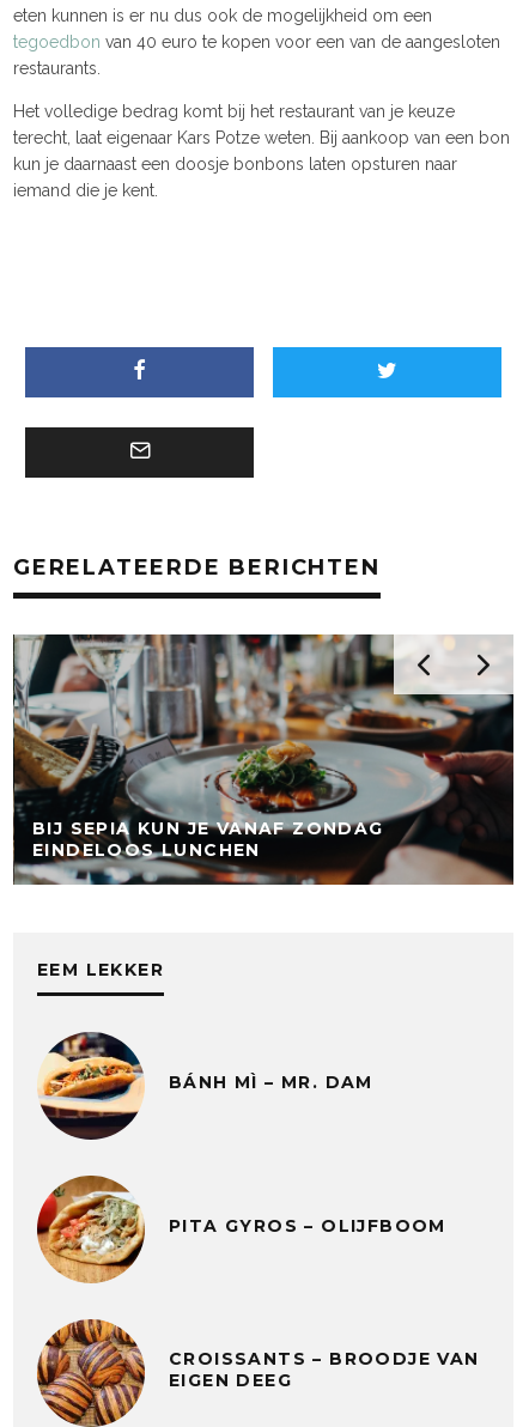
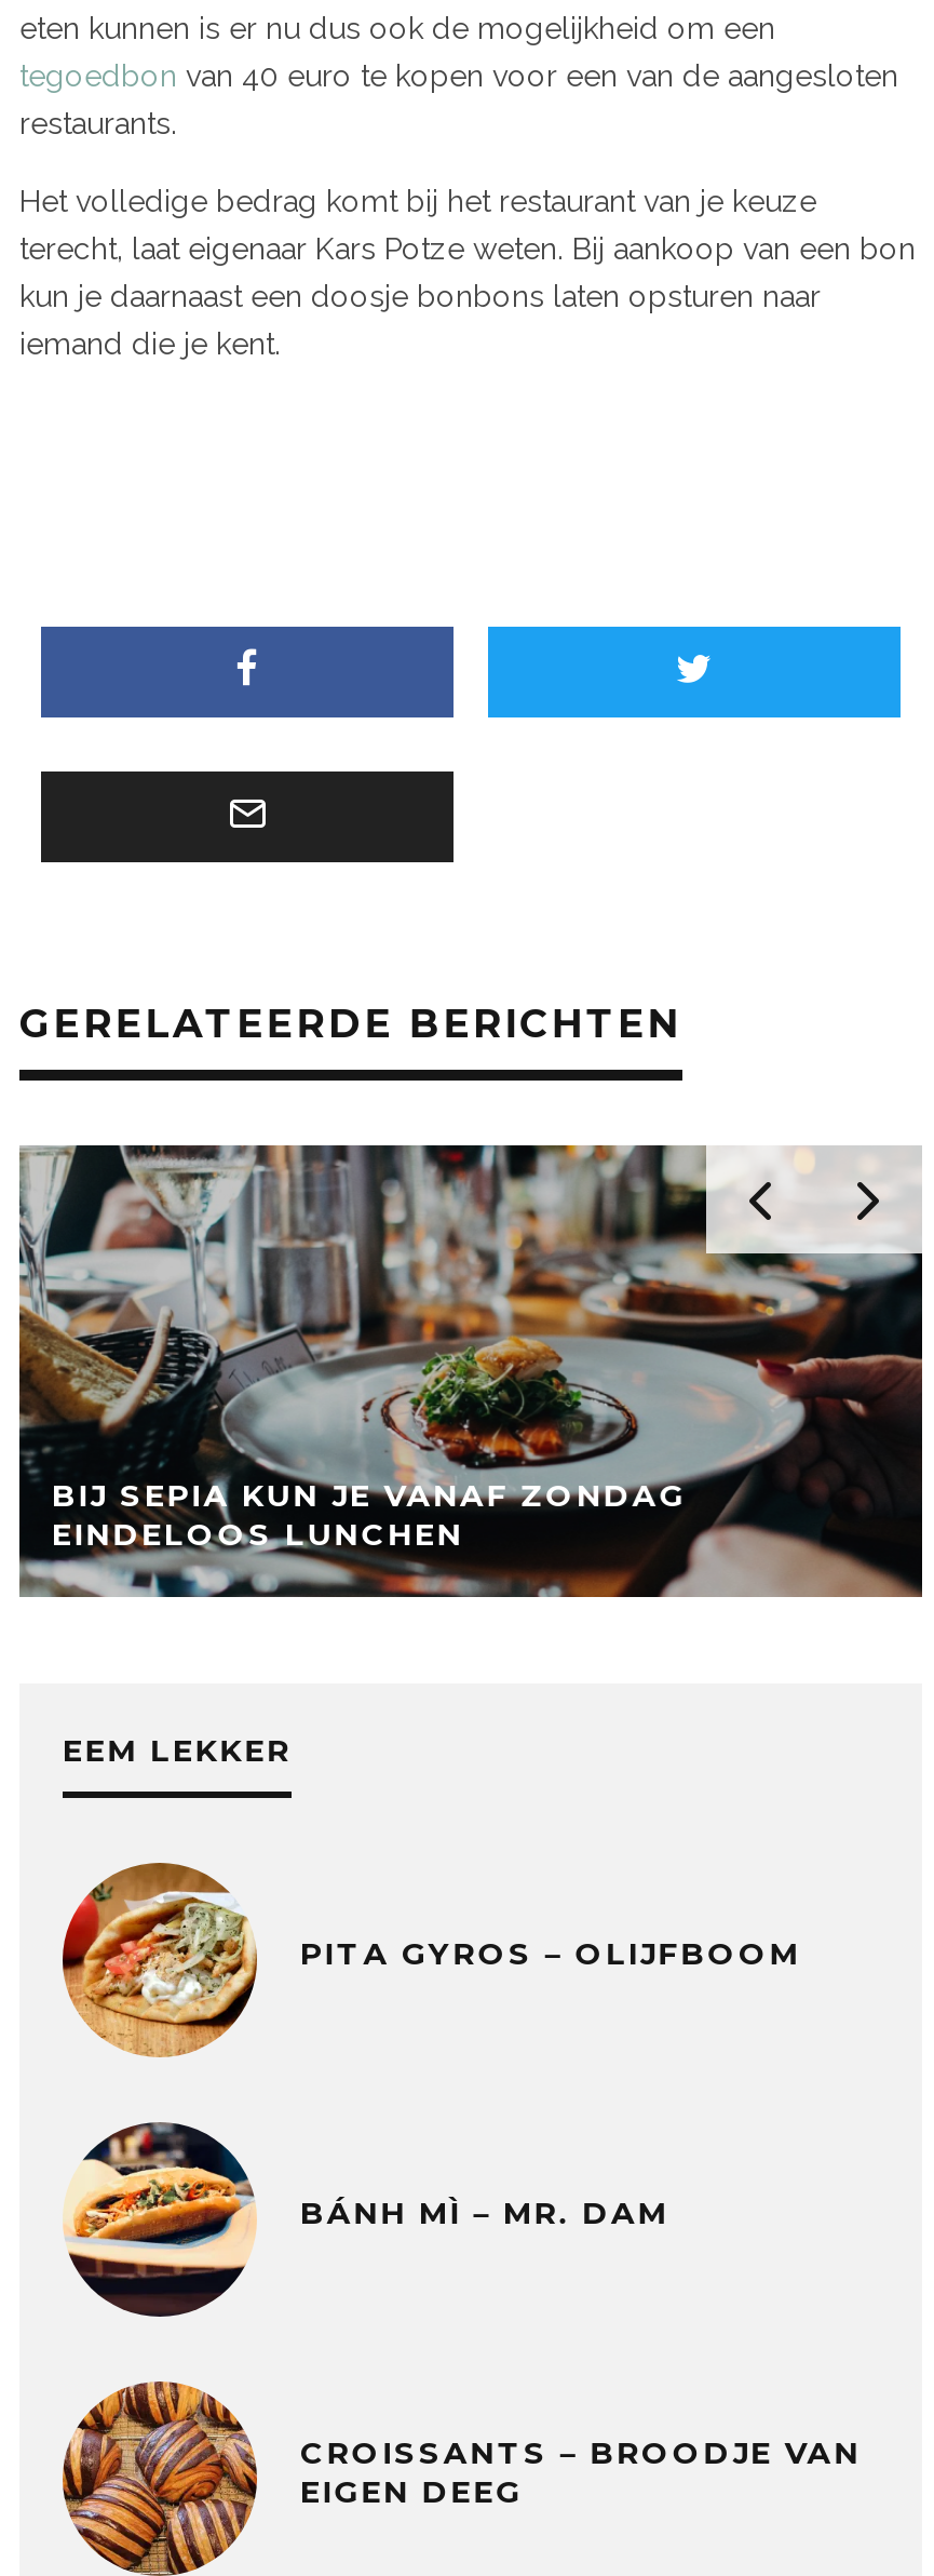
moved [36,1031,373,1140] -> [60,2120,669,2317]: [image] | BÁNH MÌ – MR. DAM
moved [36,1177,446,1283] -> [60,1863,801,2057]: [image] | PITA GYROS – OLIJFBOOM

